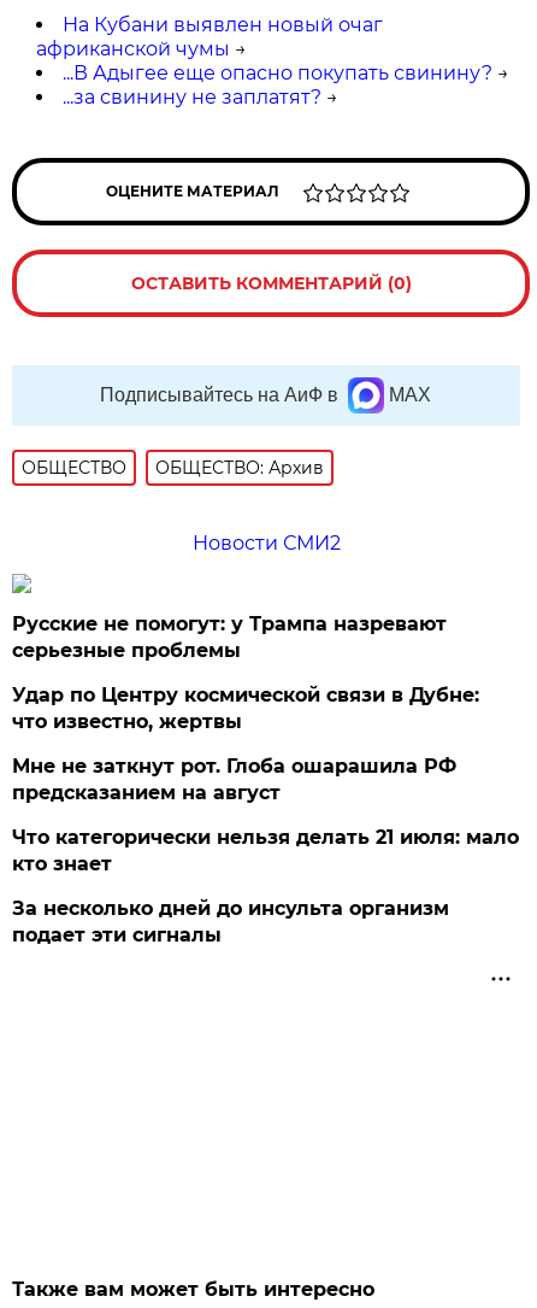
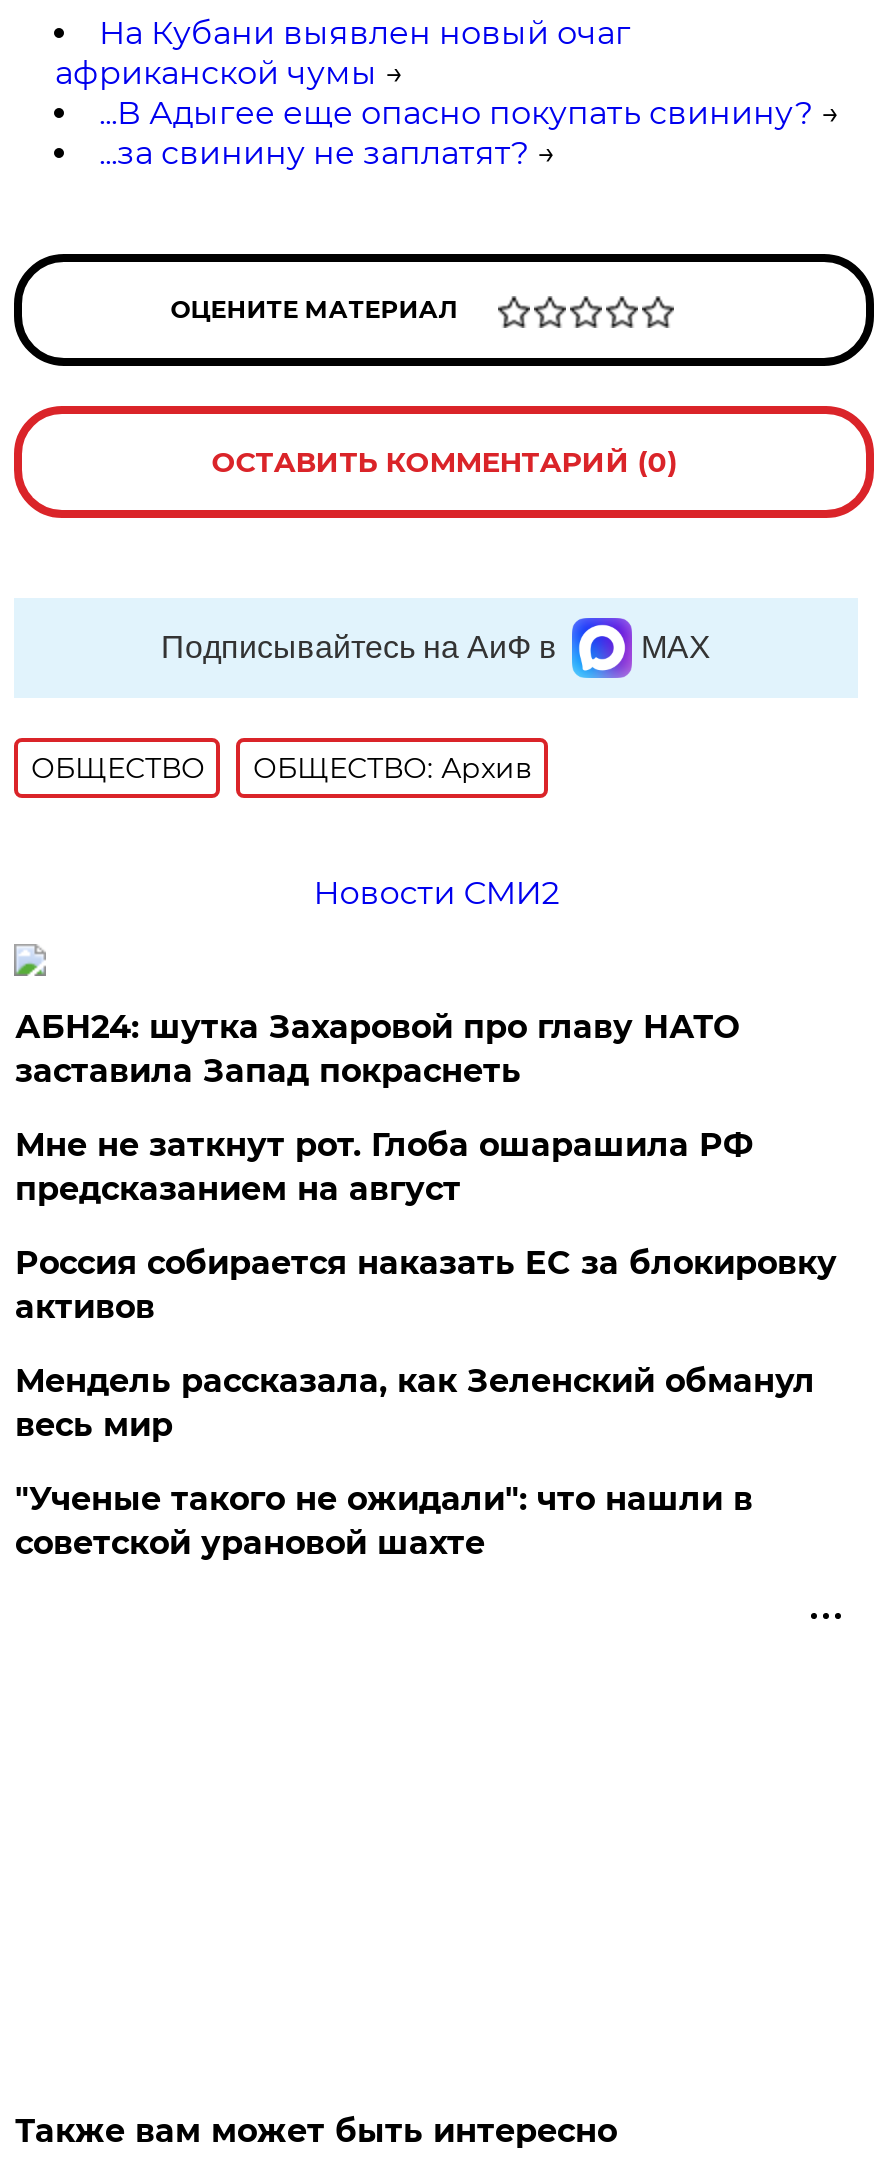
[13,612,480,733] Русские не помогут: у Трампа назревают | серьезные проблемы | Удар по Центру космической связи в Дубне: | что известно, жертвы -> [15,1008,739,1090] АБН24: шутка Захаровой про главу НАТО | заставила Запад покраснеть
moved [13,754,457,804] -> [15,1126,753,1208]: Мне не заткнут рот. Глоба ошарашила РФ | предсказанием на август
[13,826,519,946] Что категорически нельзя делать 21 июля: мало | кто знает | За несколько дней до инсульта организм | подает эти сигналы -> [15,1244,837,1562] Россия собирается наказать EC за блокировку | активов | Мендель рассказала, как Зеленский обманул | весь мир | "Ученые такого не ожидали": что нашли в | советской урановой шахте

